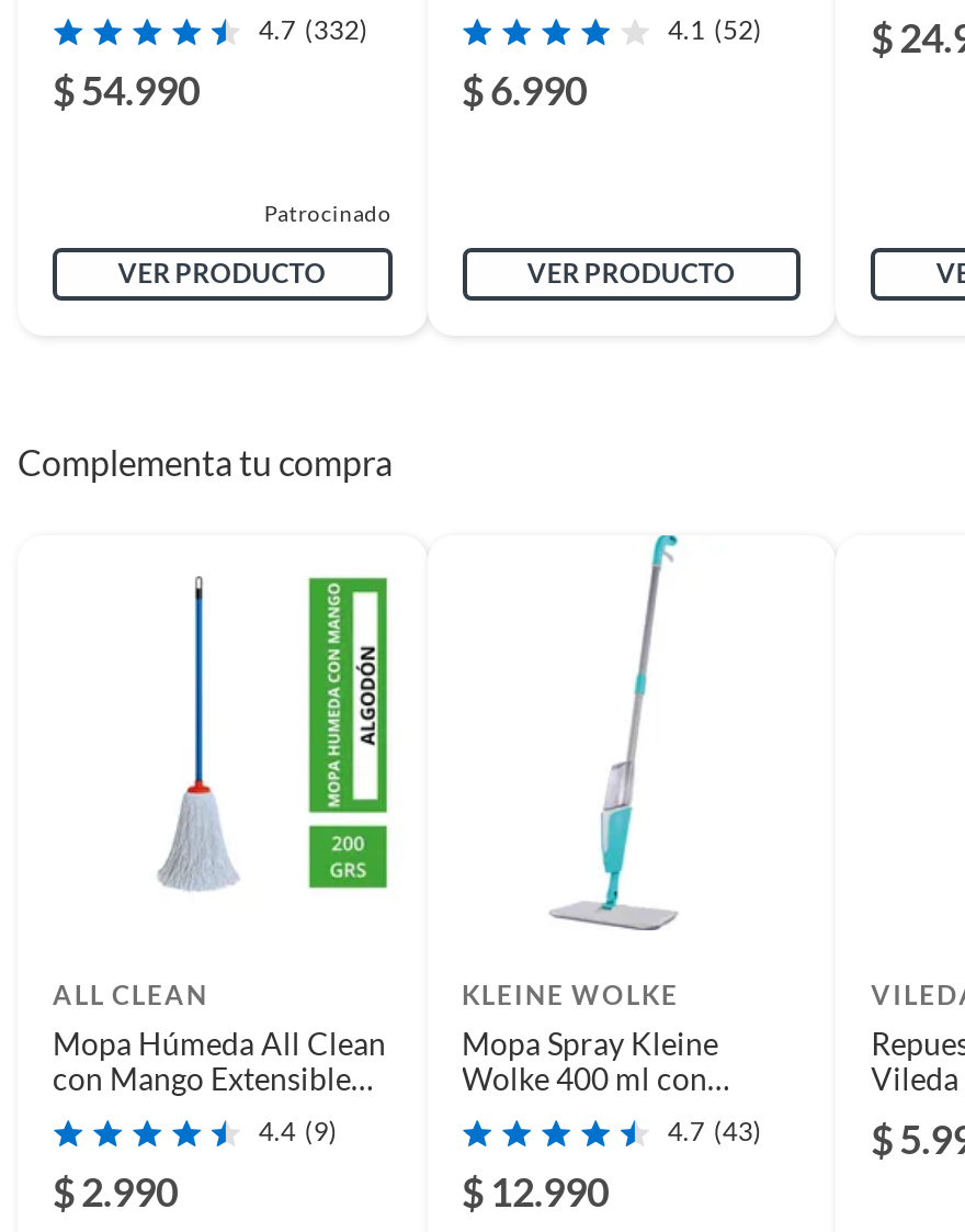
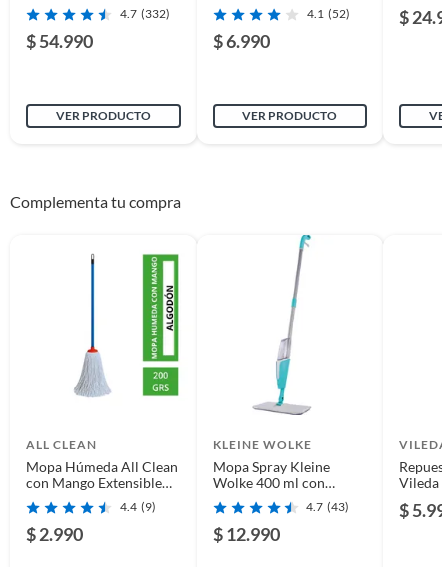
[264,200,391,226] Patrocinado -> none

